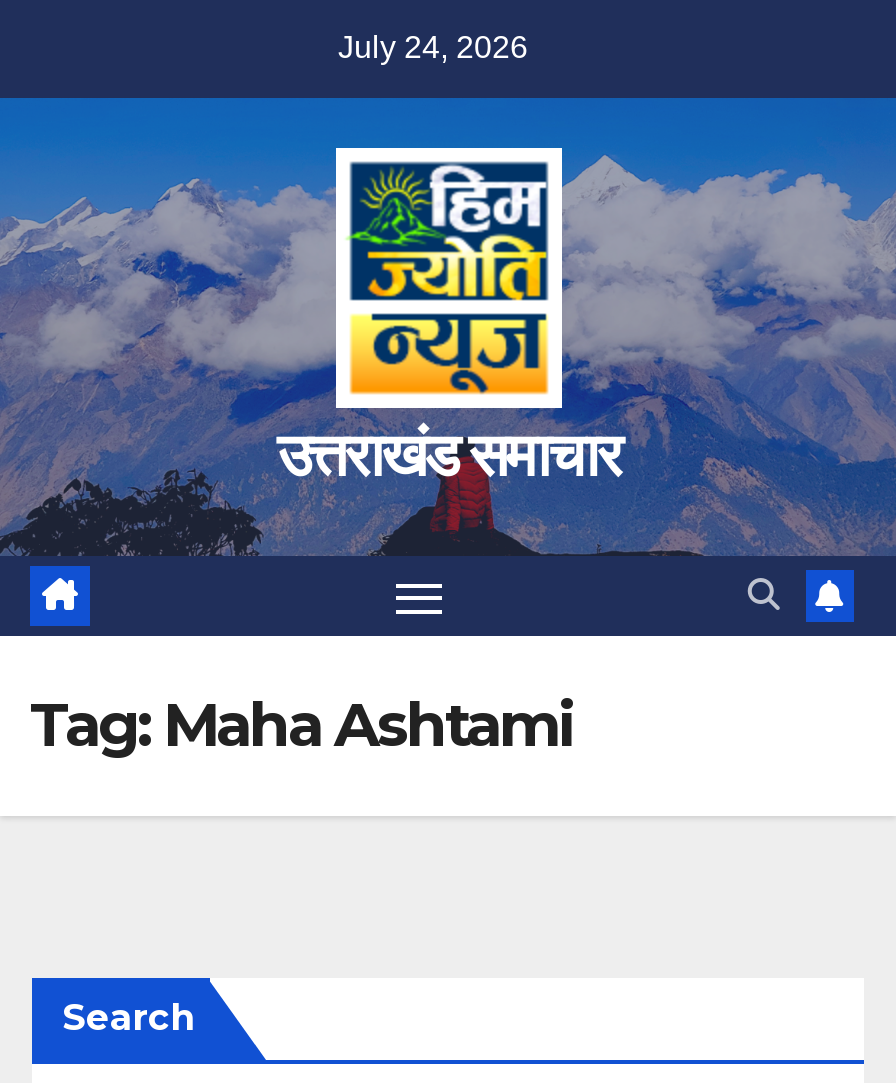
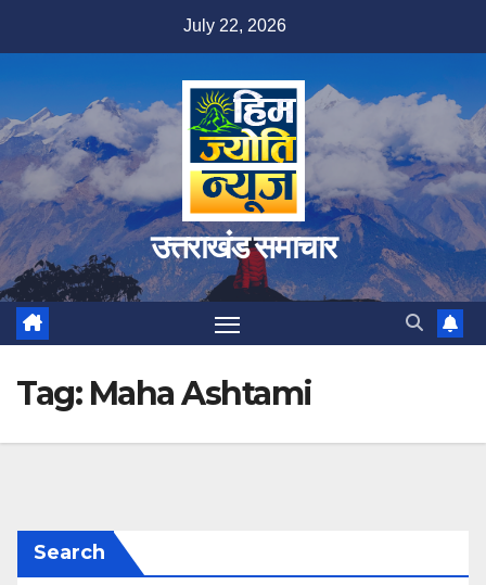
[338,30,528,64] July 24, 2026 -> [183,16,286,35] July 22, 2026

